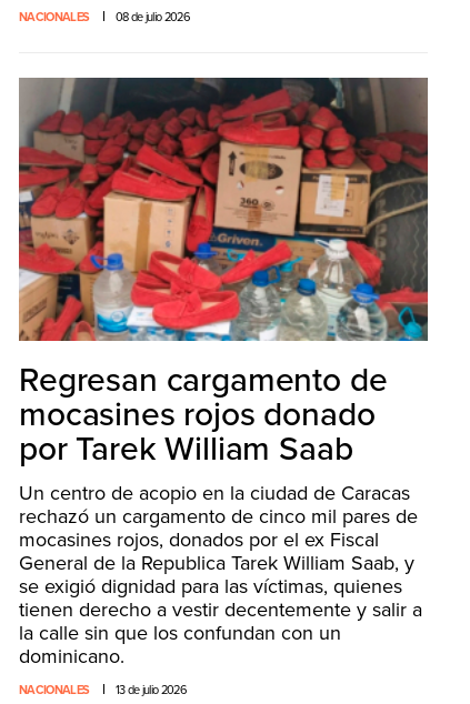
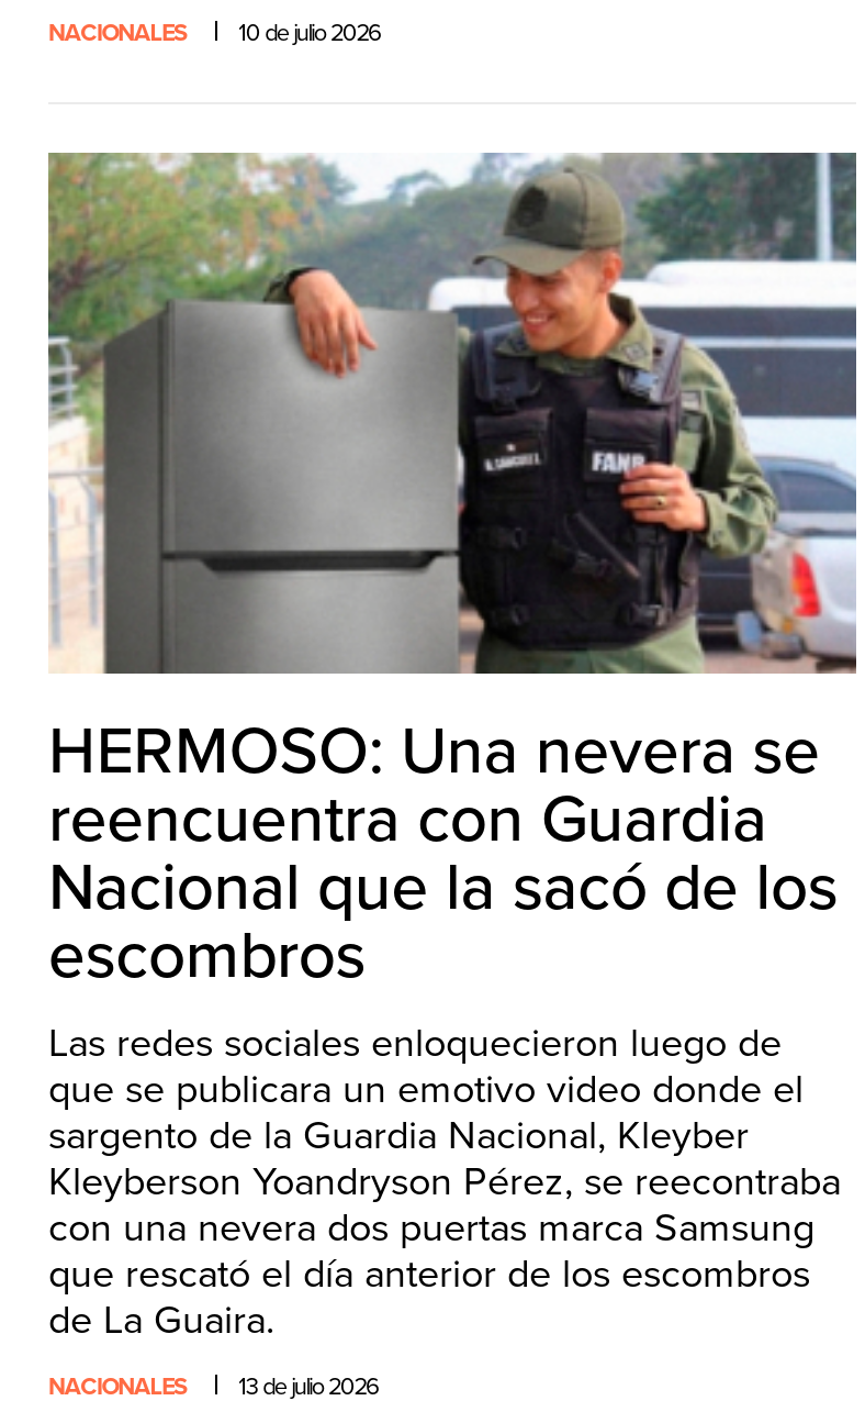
[19,10,190,24] NACIONALES 08 de julio 2026 -> [48,19,382,47] NACIONALES 10 de julio 2026
[18,77,429,669] [image] | Regresan cargamento de | mocasines rojos donado | por Tarek William Saab | Un centro de acopio en la ciudad de Caracas | rechazó un cargamento de cinco mil pares de | mocasines rojos, donados por el ex Fiscal | General de la Republica Tarek William Saab, y | se exigió dignidad para las víctimas, quienes | tienen derecho a vestir decentemente y salir a | la calle sin que los confundan con un | dominicano. -> [48,153,856,1344] [image] | HERMOSO: Una nevera se | reencuentra con Guardia | Nacional que la sacó de los | escombros | Las redes sociales enloquecieron luego de | que se publicara un emotivo video donde el | sargento de la Guardia Nacional, Kleyber | Kleyberson Yoandryson Pérez, se reecontraba | con una nevera dos puertas marca Samsung | que rescató el día anterior de los escombros | de La Guaira.

